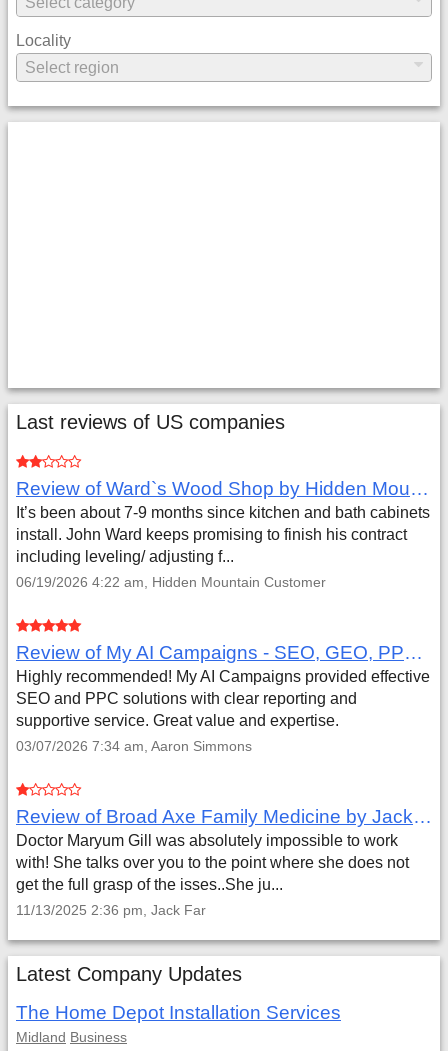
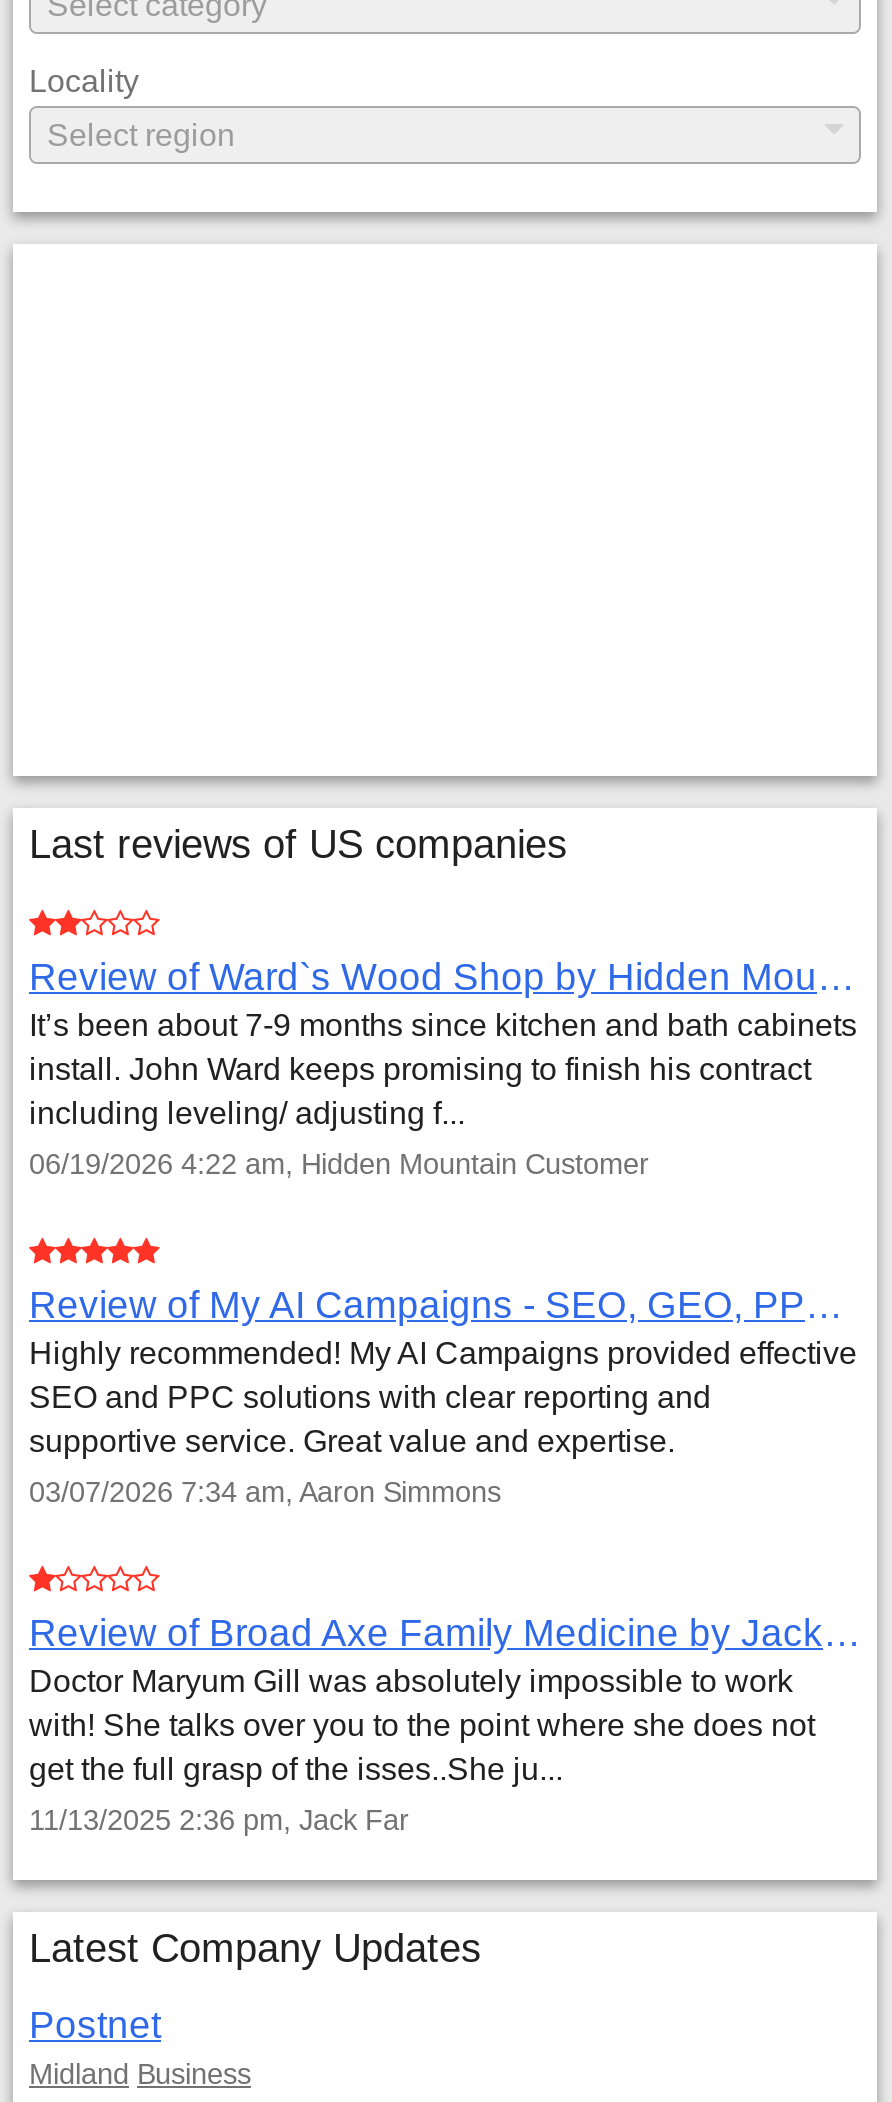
[16,1002,341,1023] The Home Depot Installation Services -> [29,2004,161,2046] Postnet

